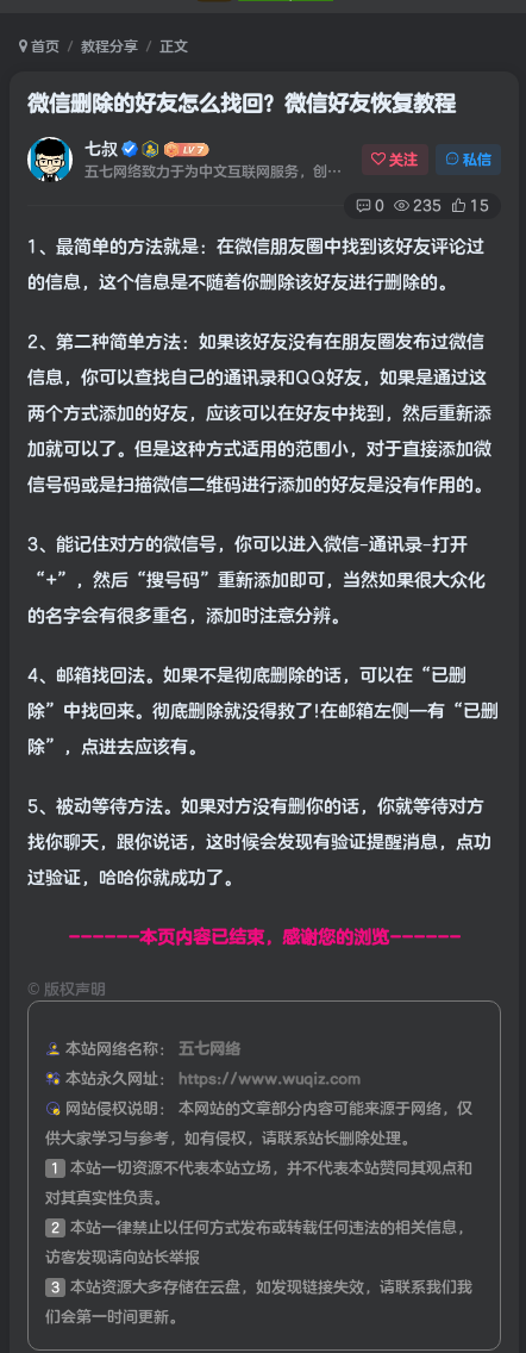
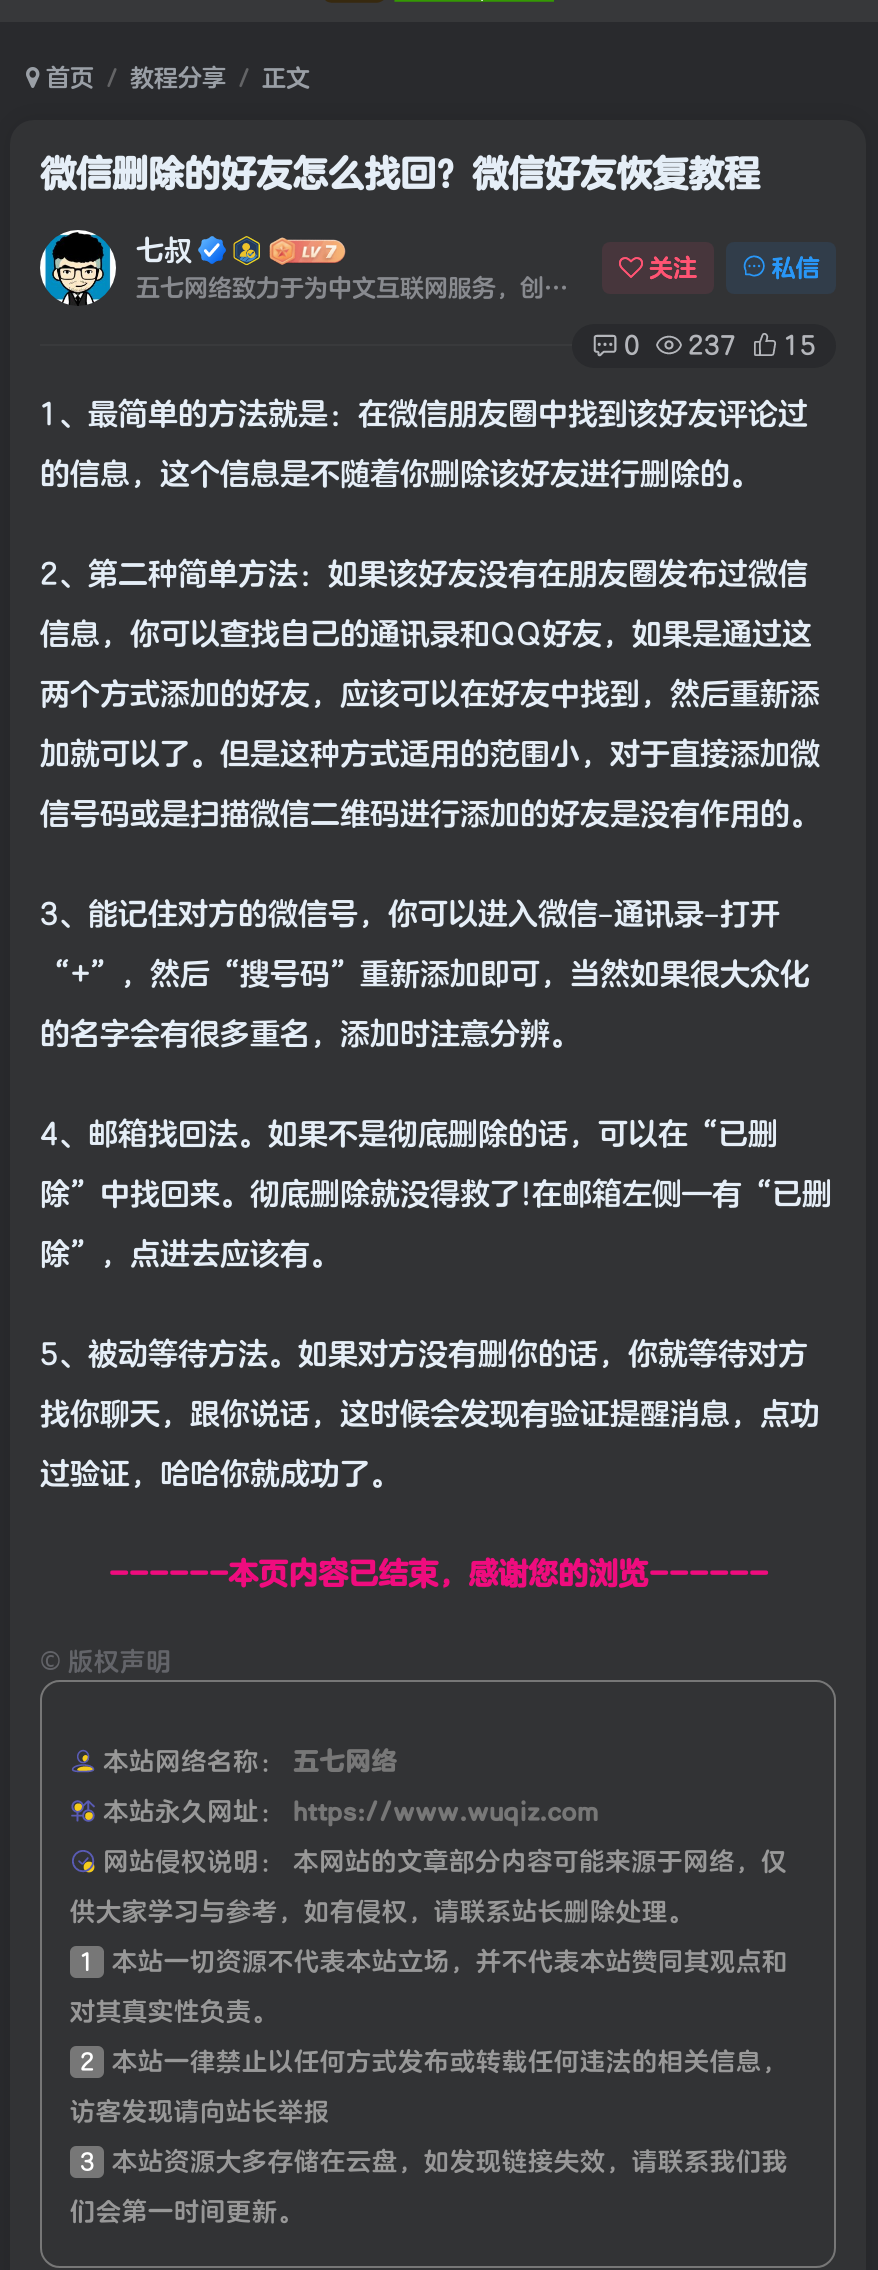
[375,197,489,214] 0 235 15 -> [624,330,816,360] 0 237 15

